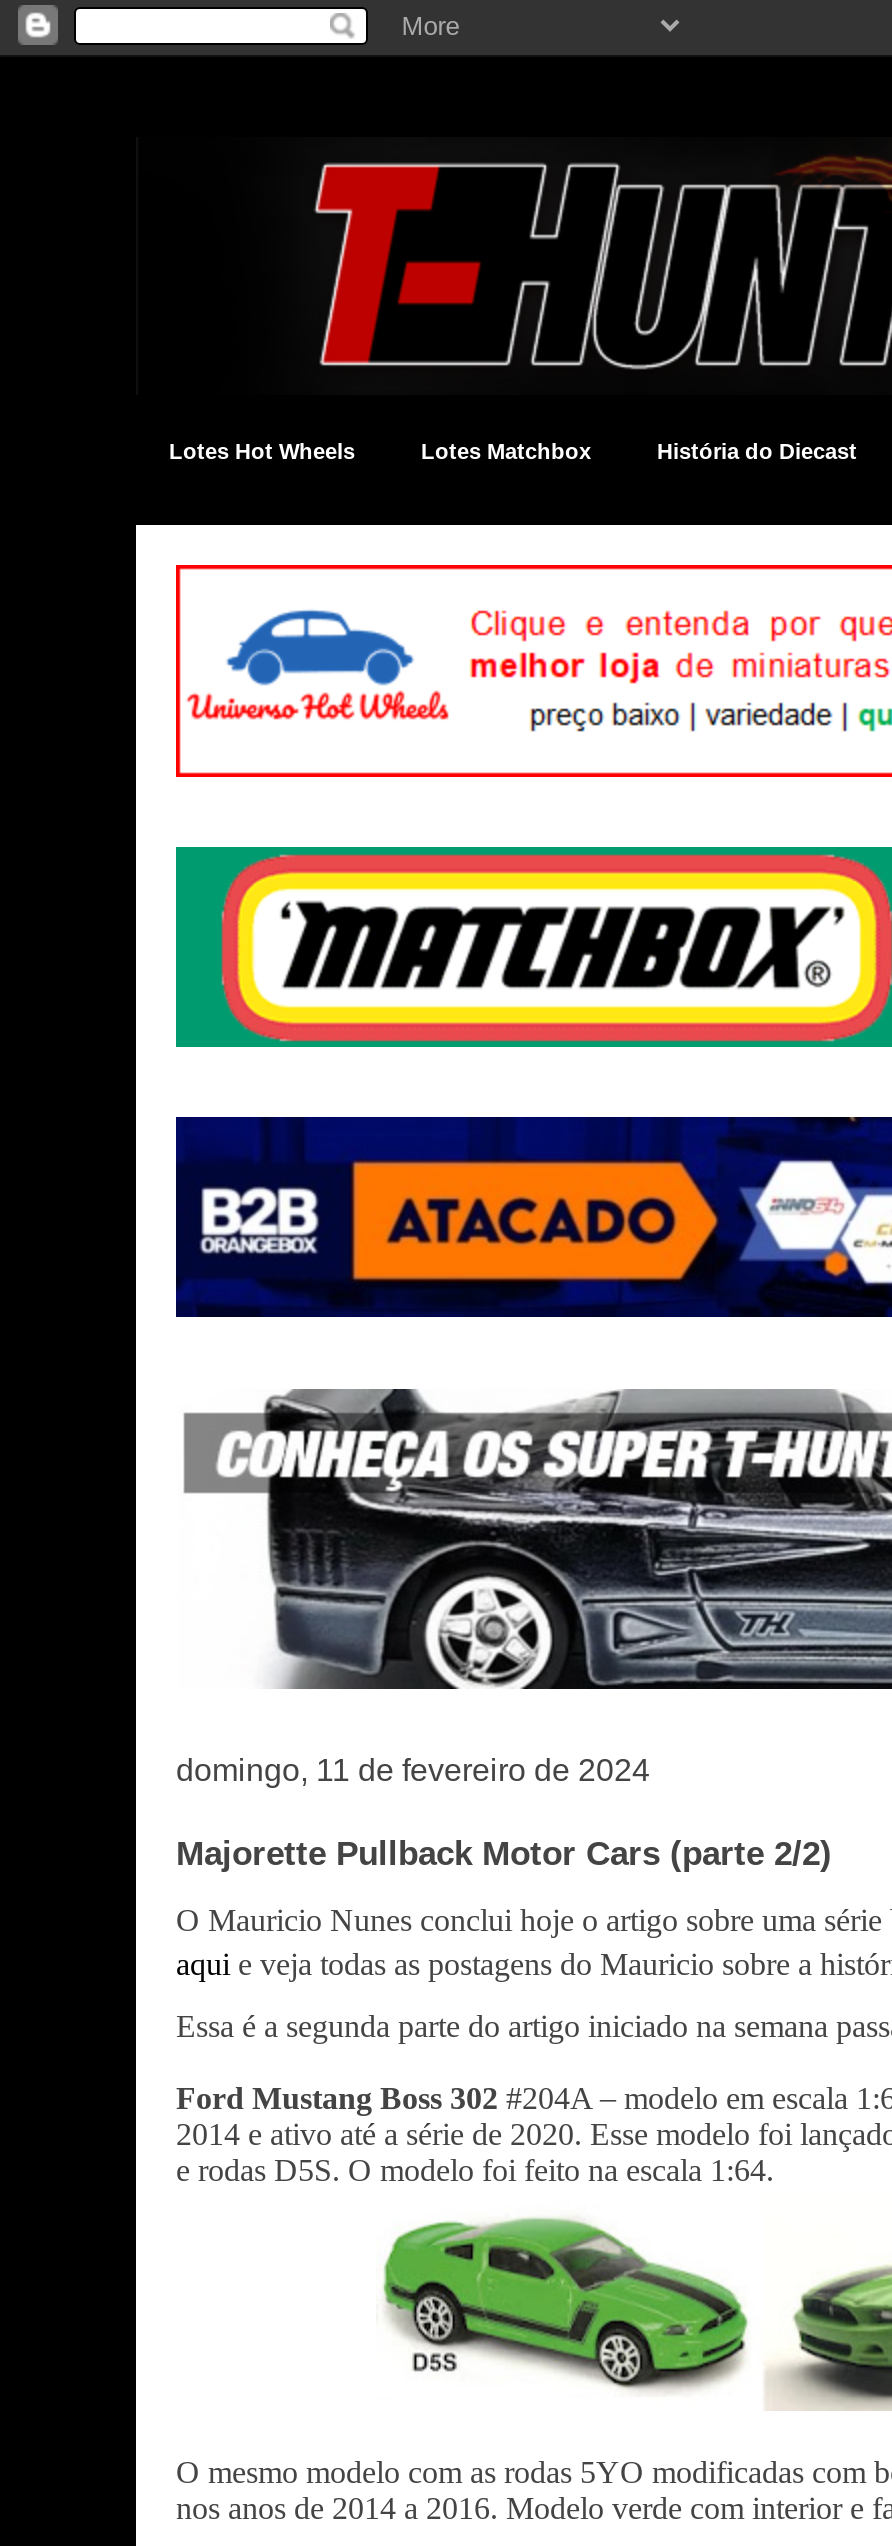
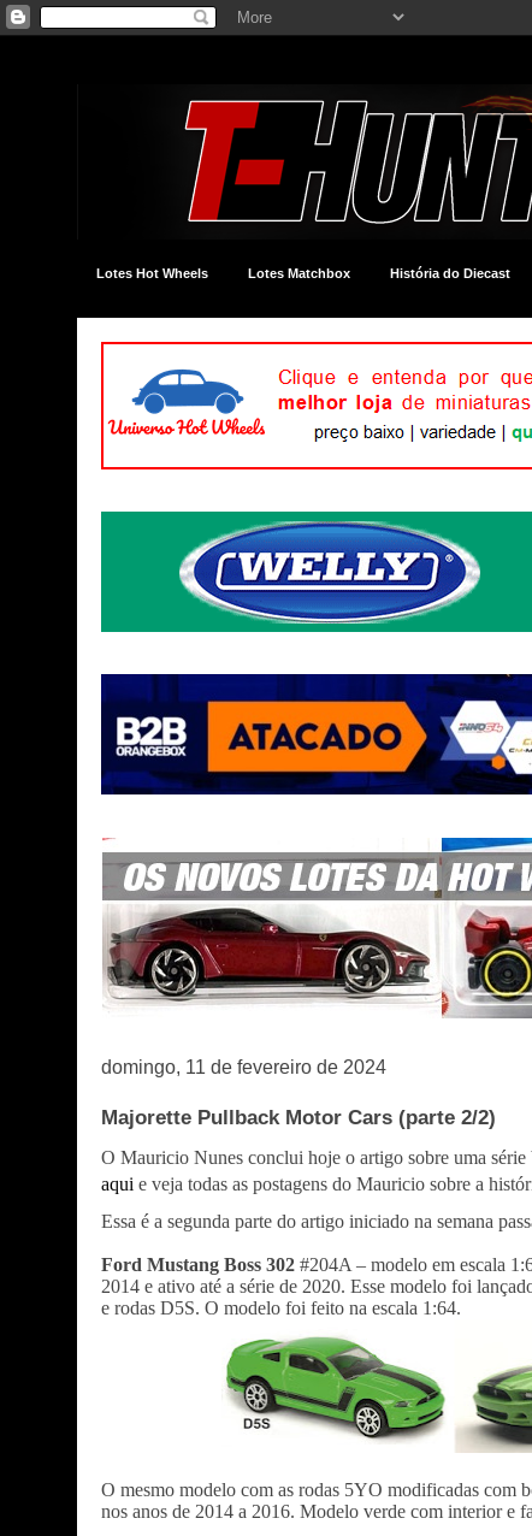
[220,853,886,1043] [image] -> [129,516,528,630] [image]
[178,1387,886,1691] [image] -> [101,837,528,1018] [image]

